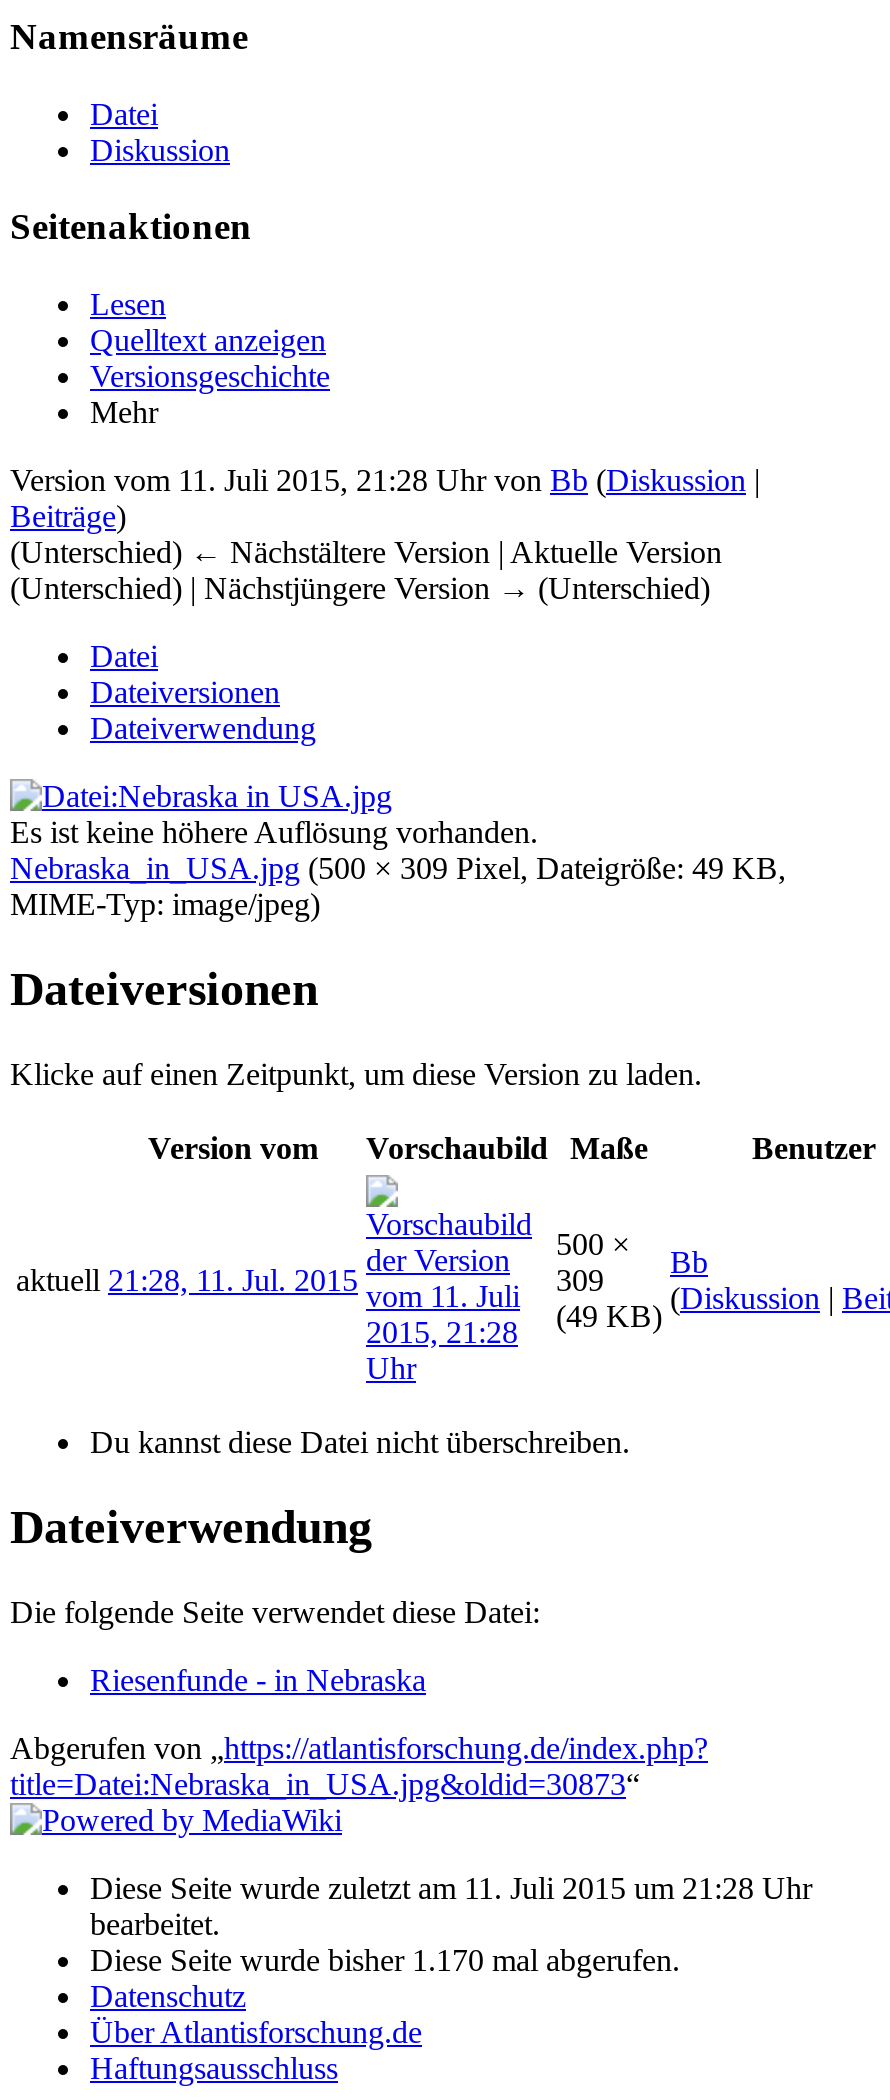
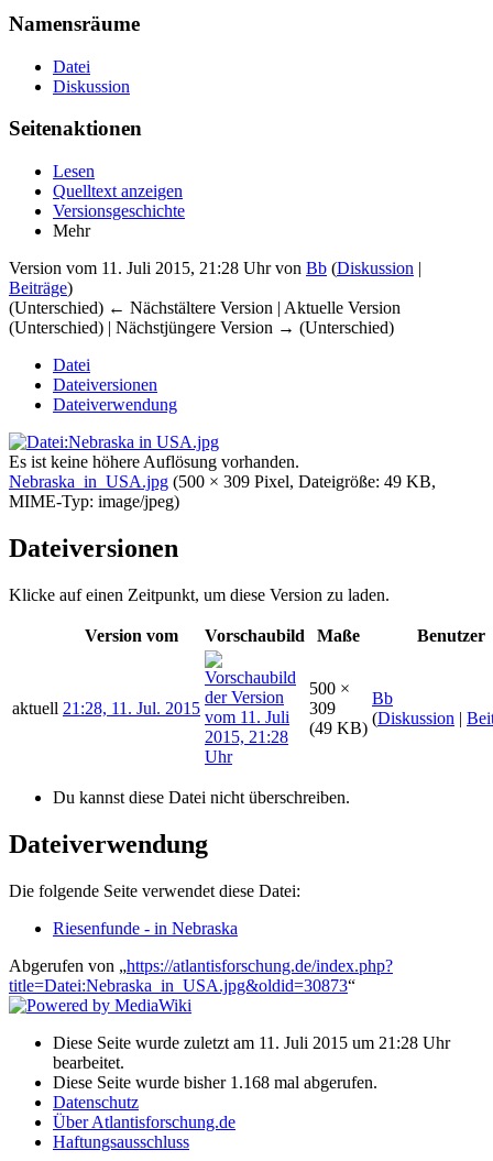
[90,1942,680,1976] Diese Seite wurde bisher 1.170 mal abgerufen. -> [53,1073,377,1091] Diese Seite wurde bisher 1.168 mal abgerufen.

